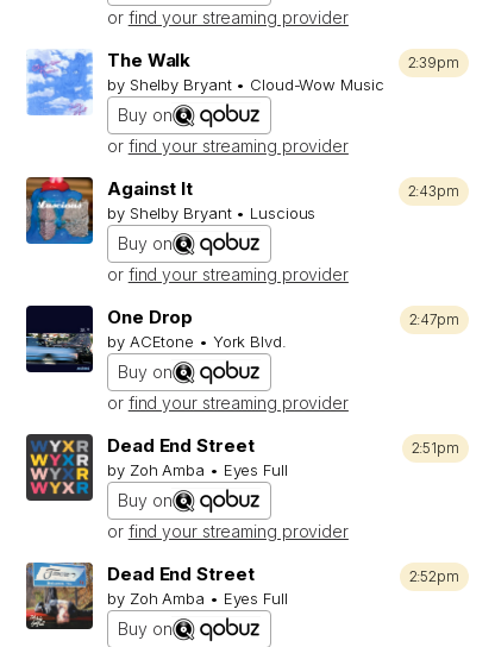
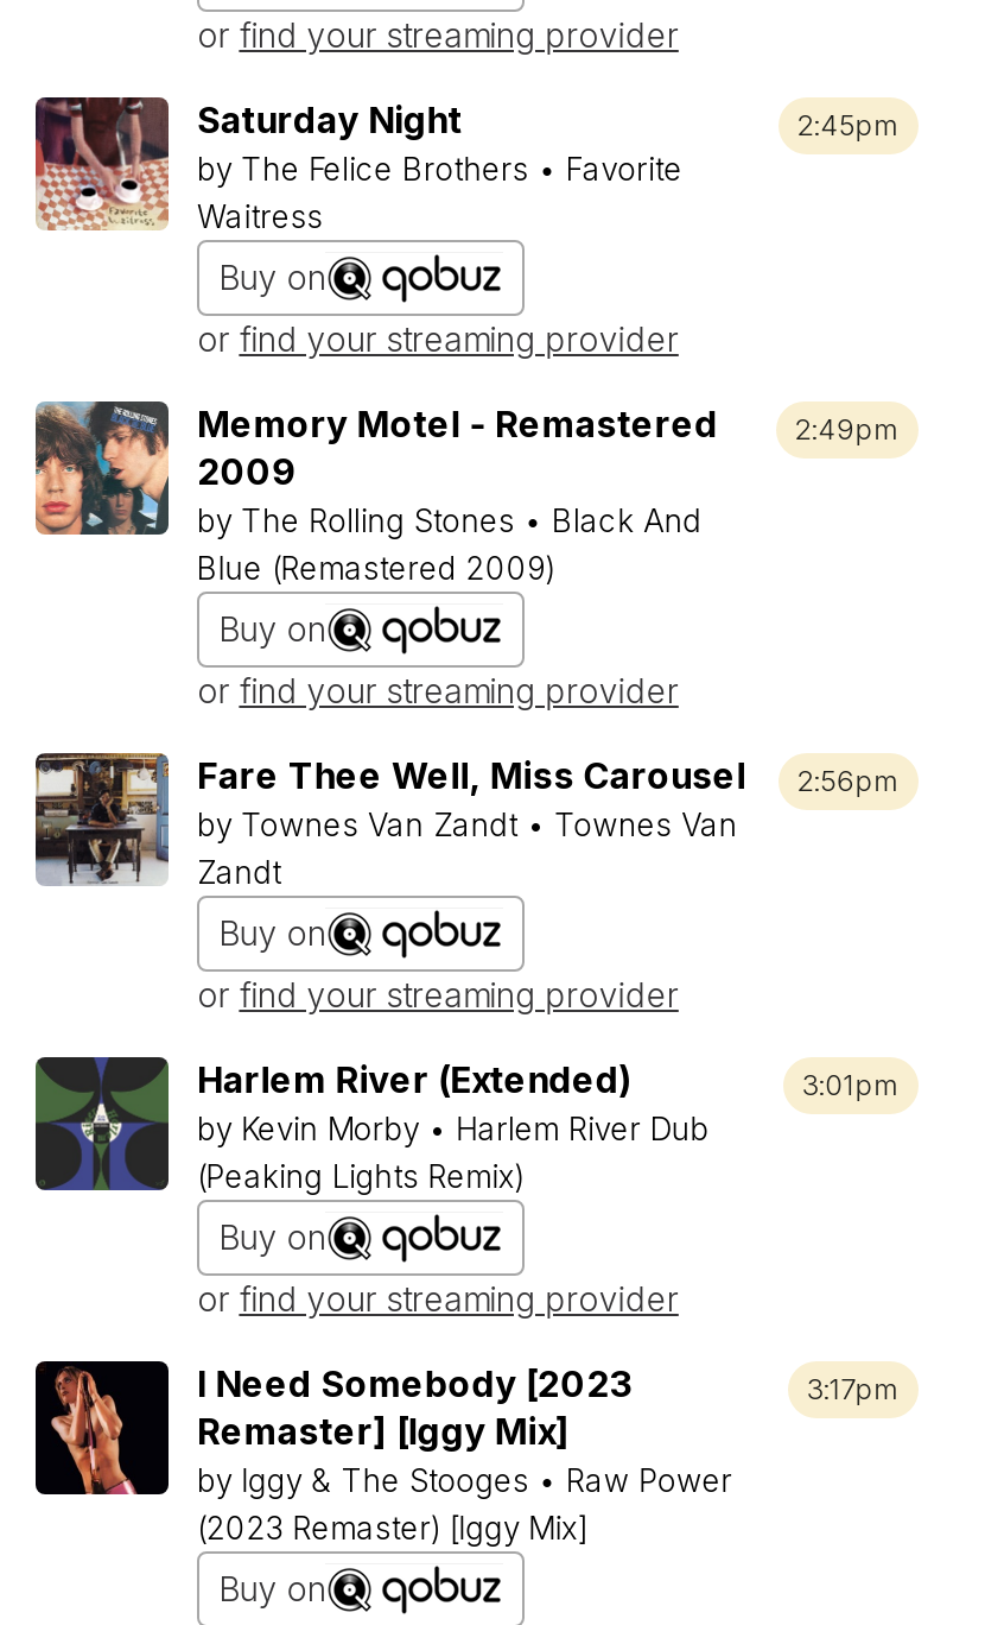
[26,49,459,117] [image] | 2:39pm | The Walk | by Shelby Bryant • Cloud-Wow Music -> [33,95,900,236] [image] | 2:45pm | Saturday Night | by The Felice Brothers • Favorite | Waitress
[25,176,459,245] [image] | 2:43pm | Against It | by Shelby Bryant • Luscious -> [36,399,900,588] [image] | 2:49pm | Memory Motel - Remastered | 2009 | by The Rolling Stones • Black And | Blue (Remastered 2009)
[25,304,459,373] [image] | 2:47pm | One Drop | by ACEtone • York Blvd. -> [33,751,900,892] [image] | 2:56pm | Fare Thee Well, Miss Carousel | by Townes Van Zandt • Townes Van | Zandt
[26,435,459,502] [image] | 2:51pm | Dead End Street | by Zoh Amba • Eyes Full -> [36,1057,900,1196] [image] | 3:01pm | Harlem River (Extended) | by Kevin Morby • Harlem River Dub | (Peaking Lights Remix)
[25,561,459,630] [image] | 2:52pm | Dead End Street | by Zoh Amba • Eyes Full -> [33,1359,900,1548] [image] | 3:17pm | I Need Somebody [2023 | Remaster] [Iggy Mix] | by Iggy & The Stooges • Raw Power | (2023 Remaster) [Iggy Mix]

